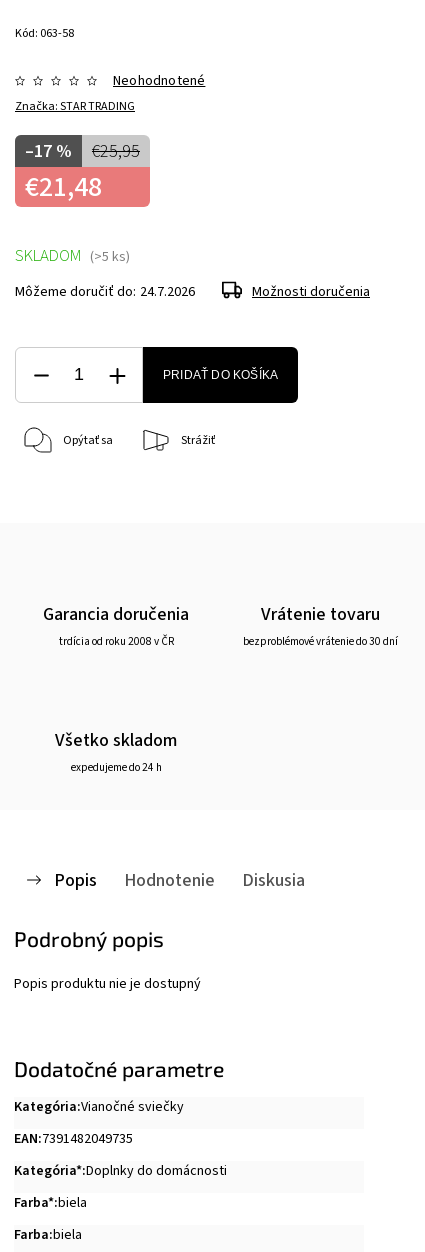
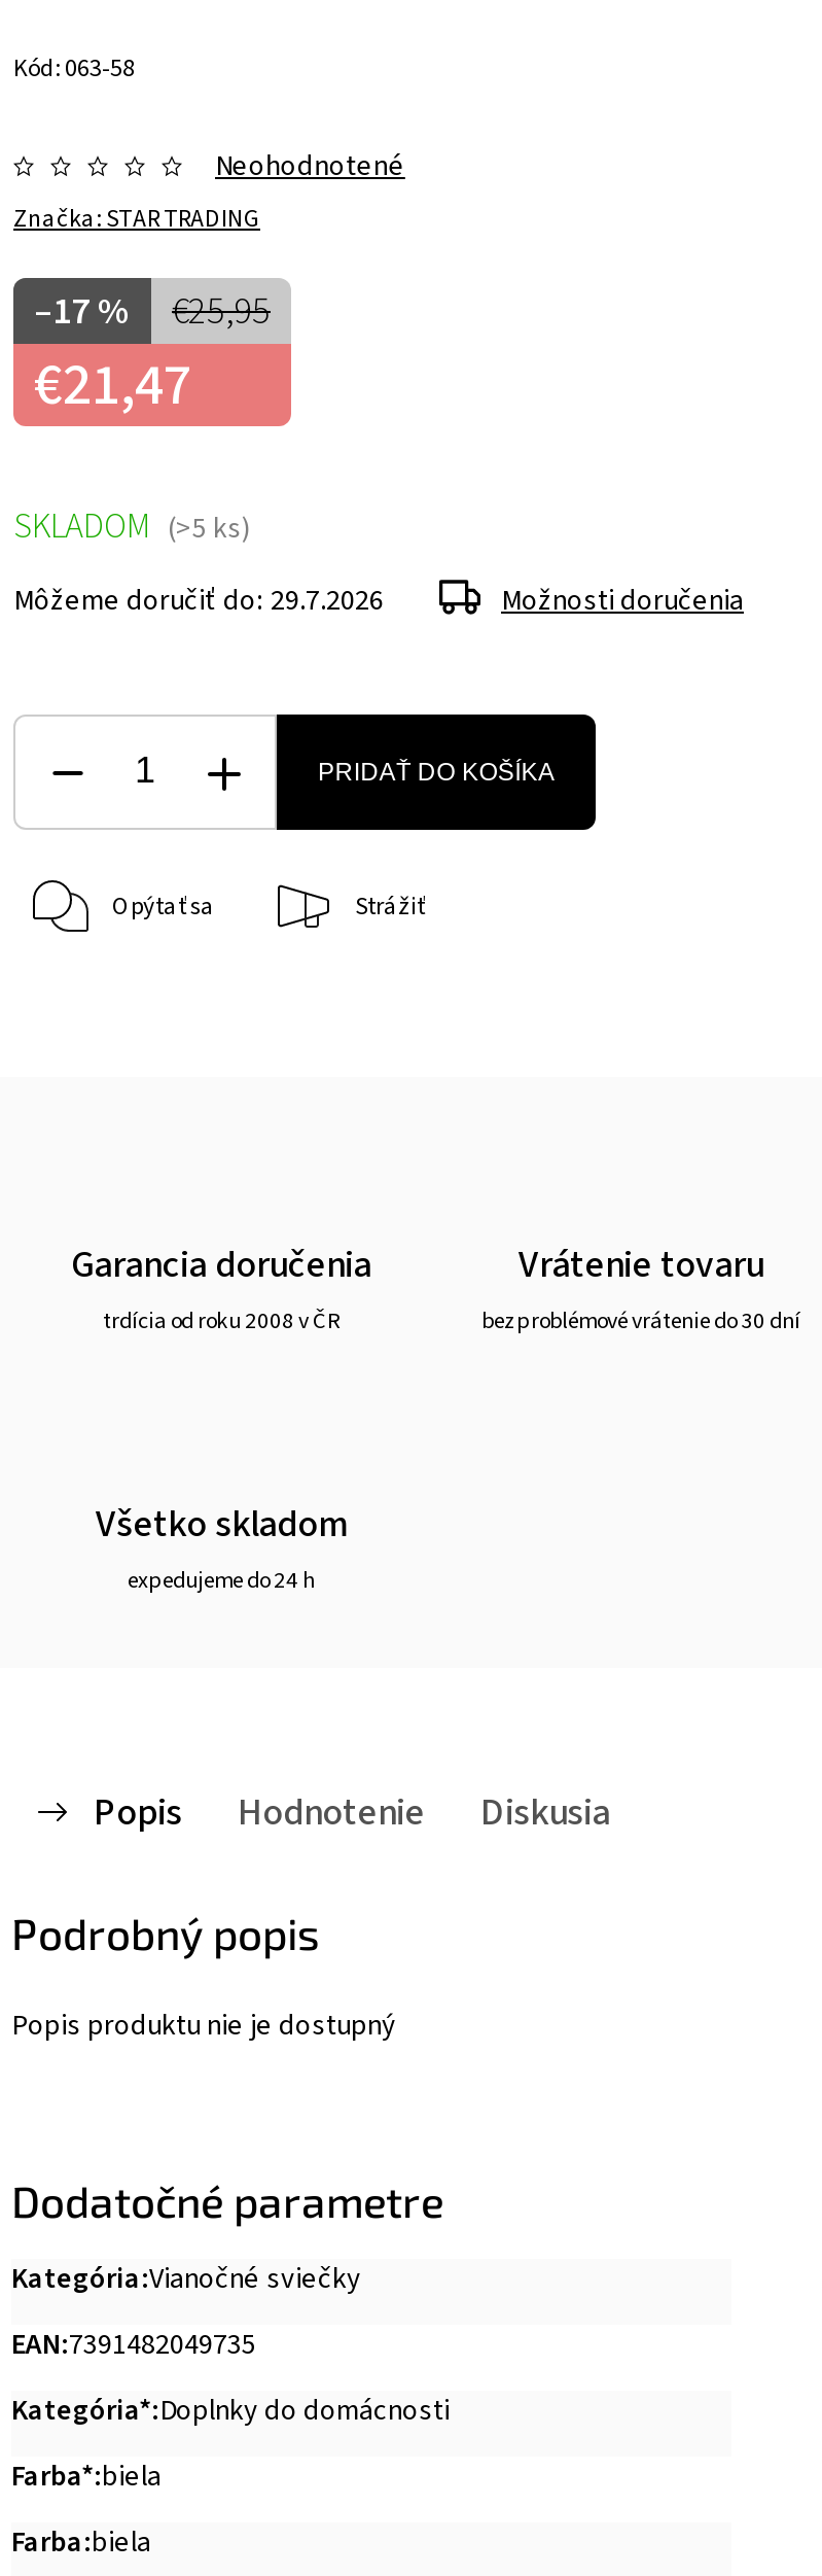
[25,167,102,207] €21,48 -> [34,344,192,427] €21,47
[15,282,195,302] Môžeme doručiť do: 24.7.2026 -> [13,581,384,622] Môžeme doručiť do: 29.7.2026

